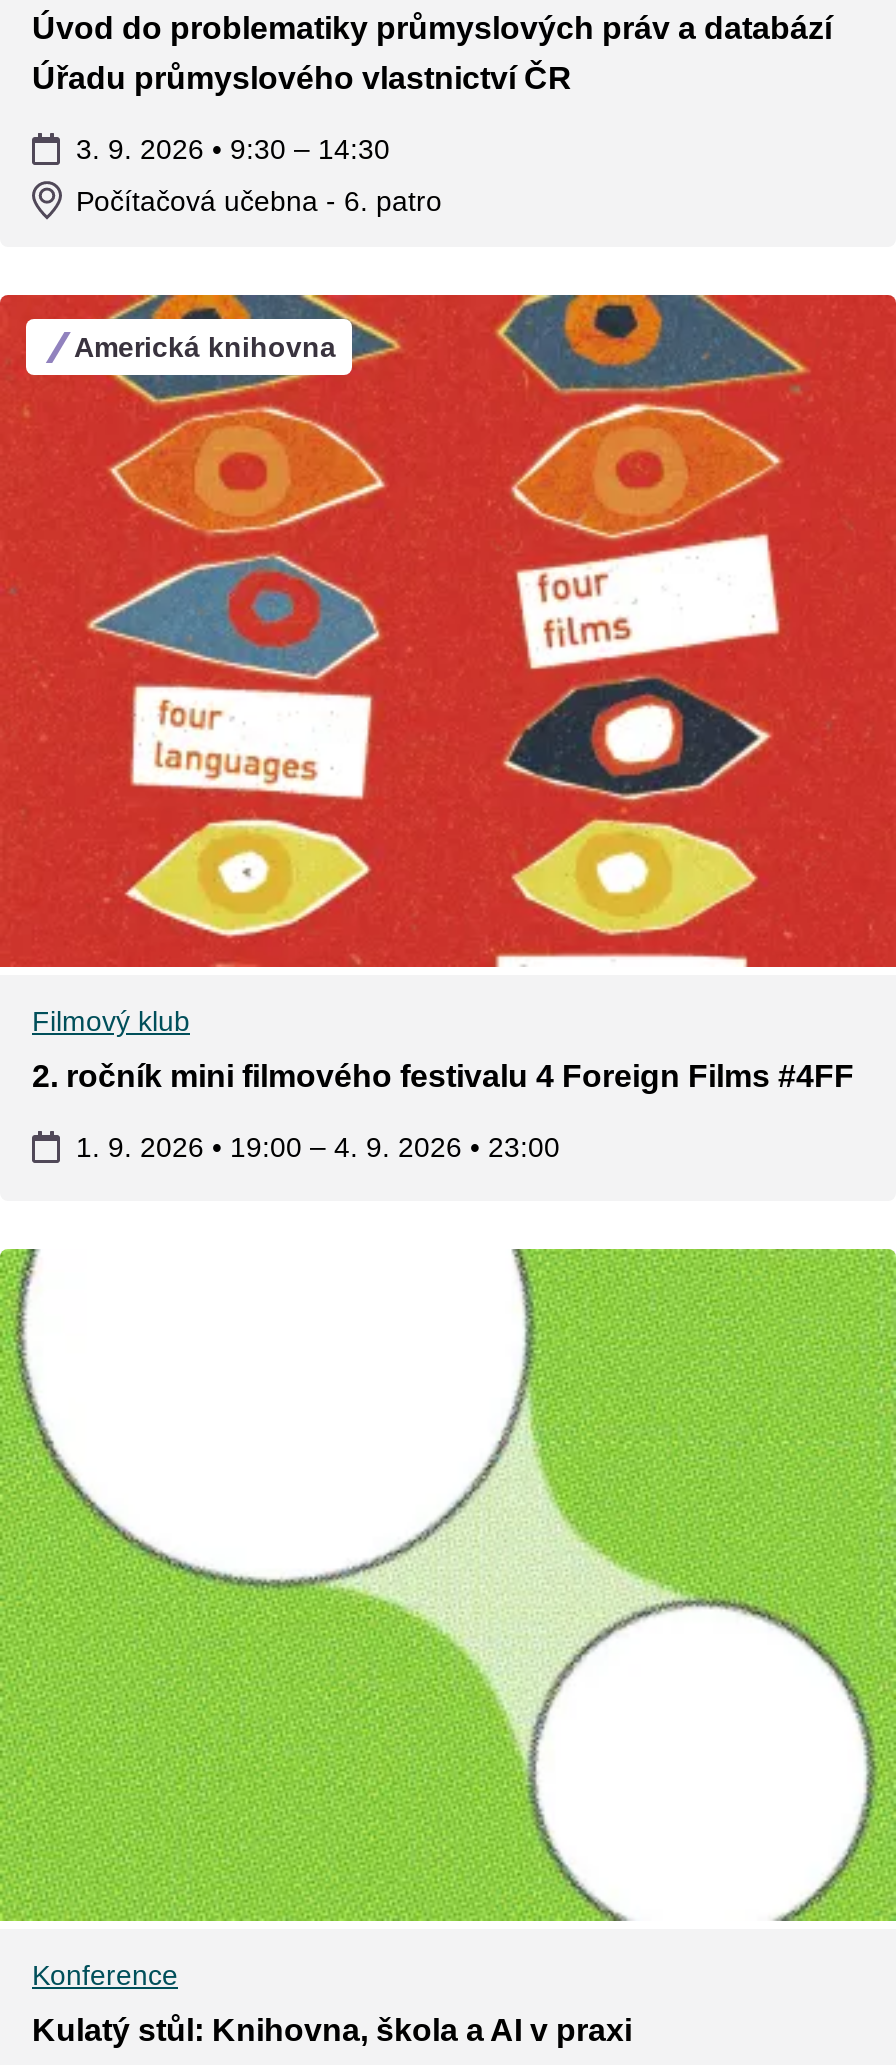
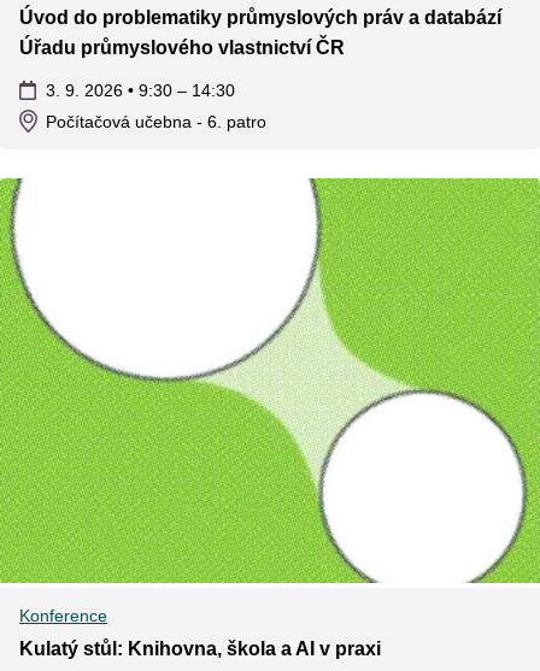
[6,293,890,969] [image] | Americká knihovna -> none
[32,1006,854,1164] Filmový klub | 2. ročník mini filmového festivalu 4 Foreign Films #4FF | 1. 9. 2026 • 19:00 – 4. 9. 2026 • 23:00 -> none

